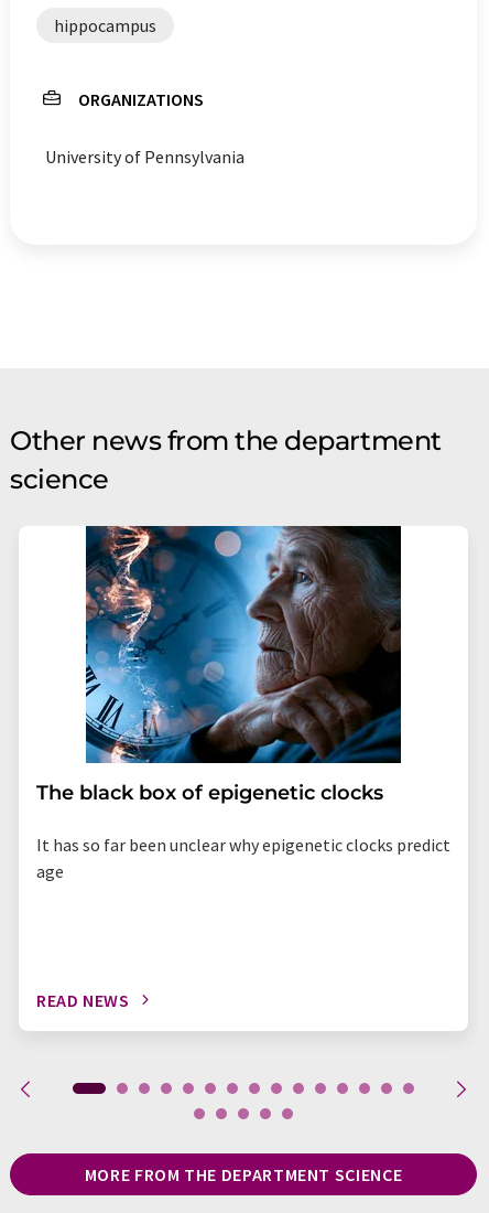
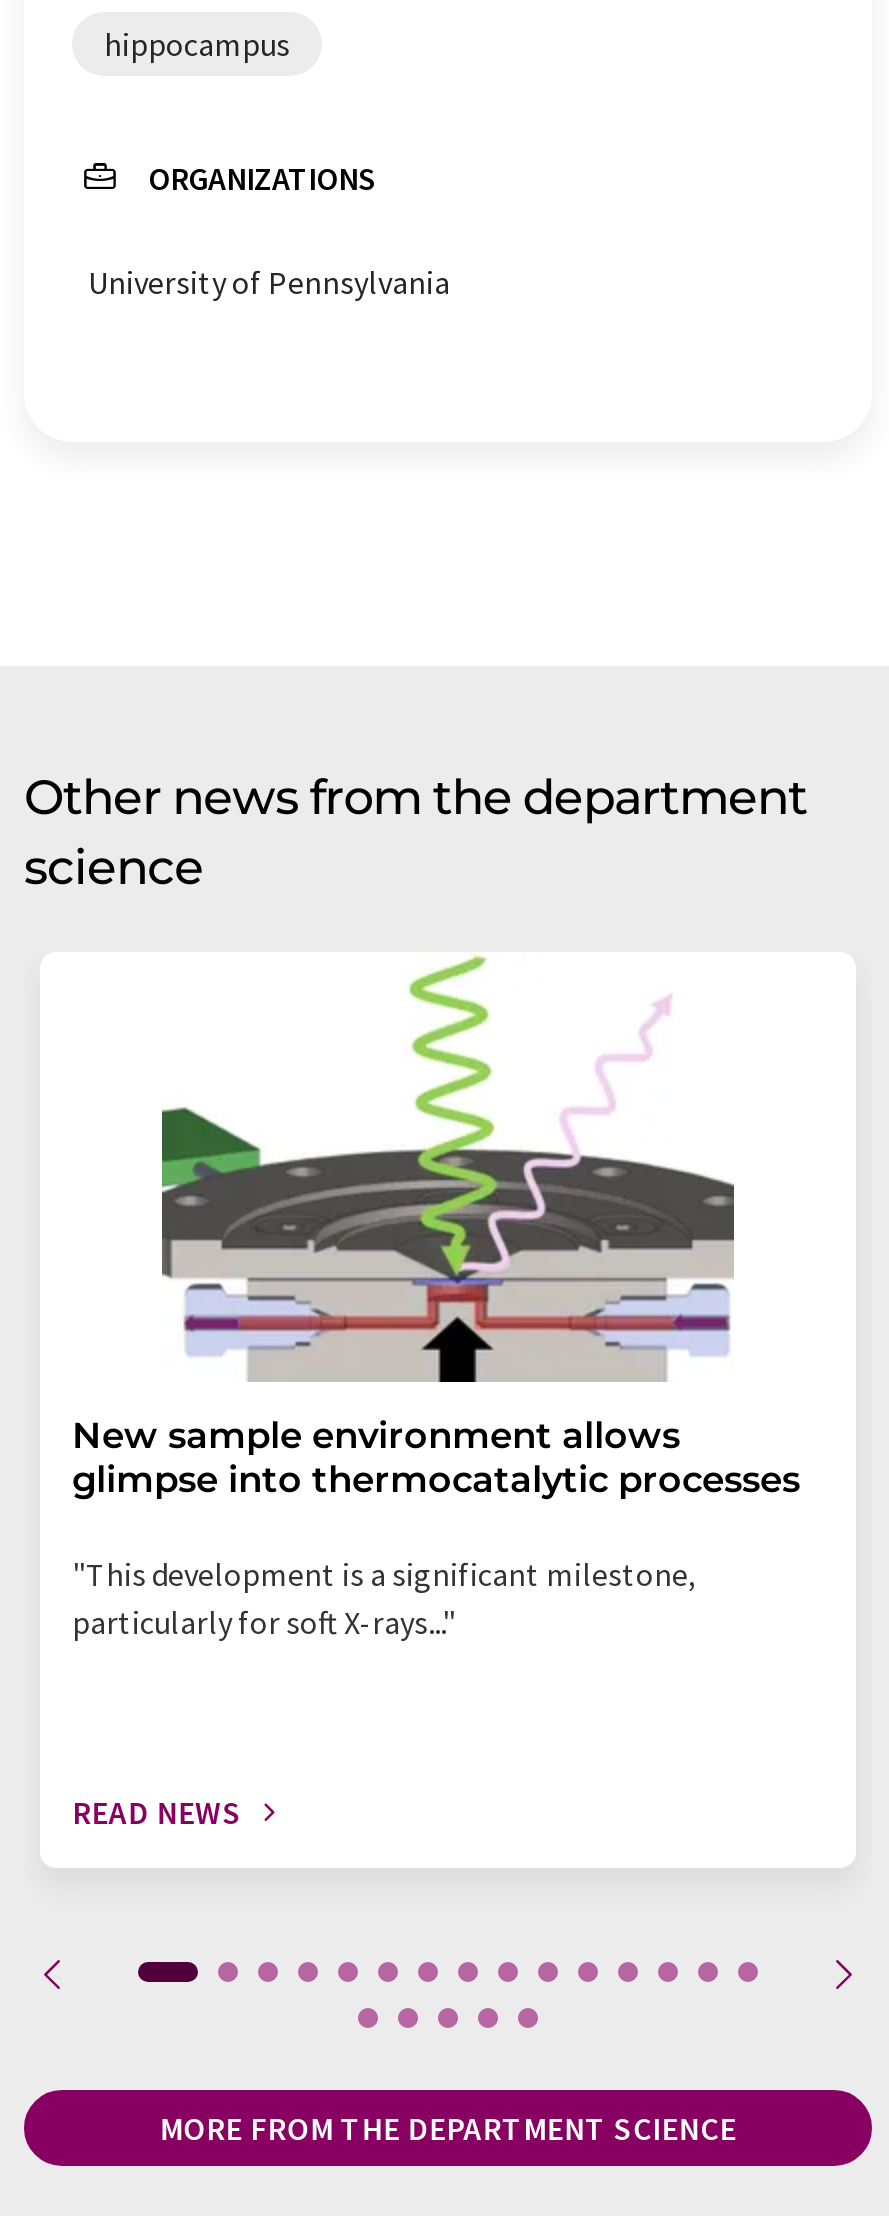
[36,525,402,805] [image] | The black box of epigenetic clocks -> [72,952,800,1502] [image] | New sample environment allows | glimpse into thermocatalytic processes
[36,834,450,882] It has so far been unclear why epigenetic clocks predict | age -> [72,1554,696,1642] "This development is a significant milestone, | particularly for soft X-rays..."

